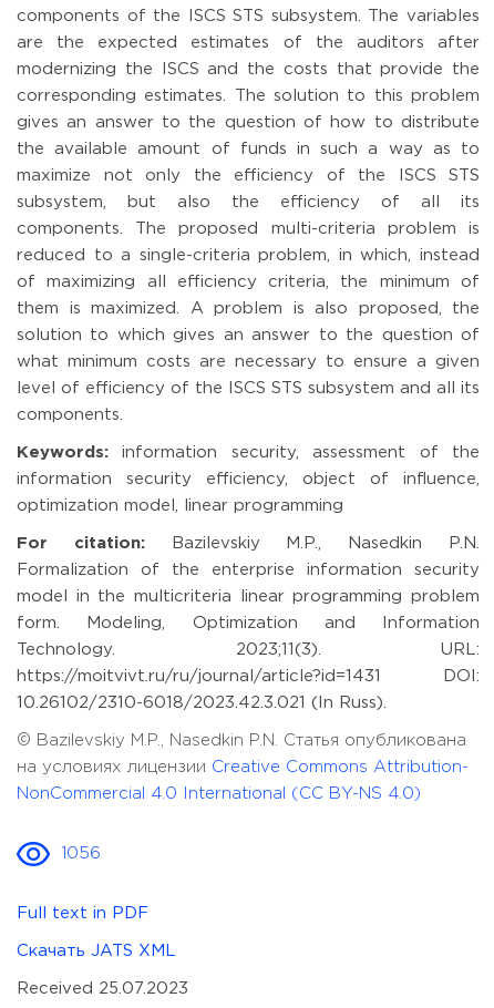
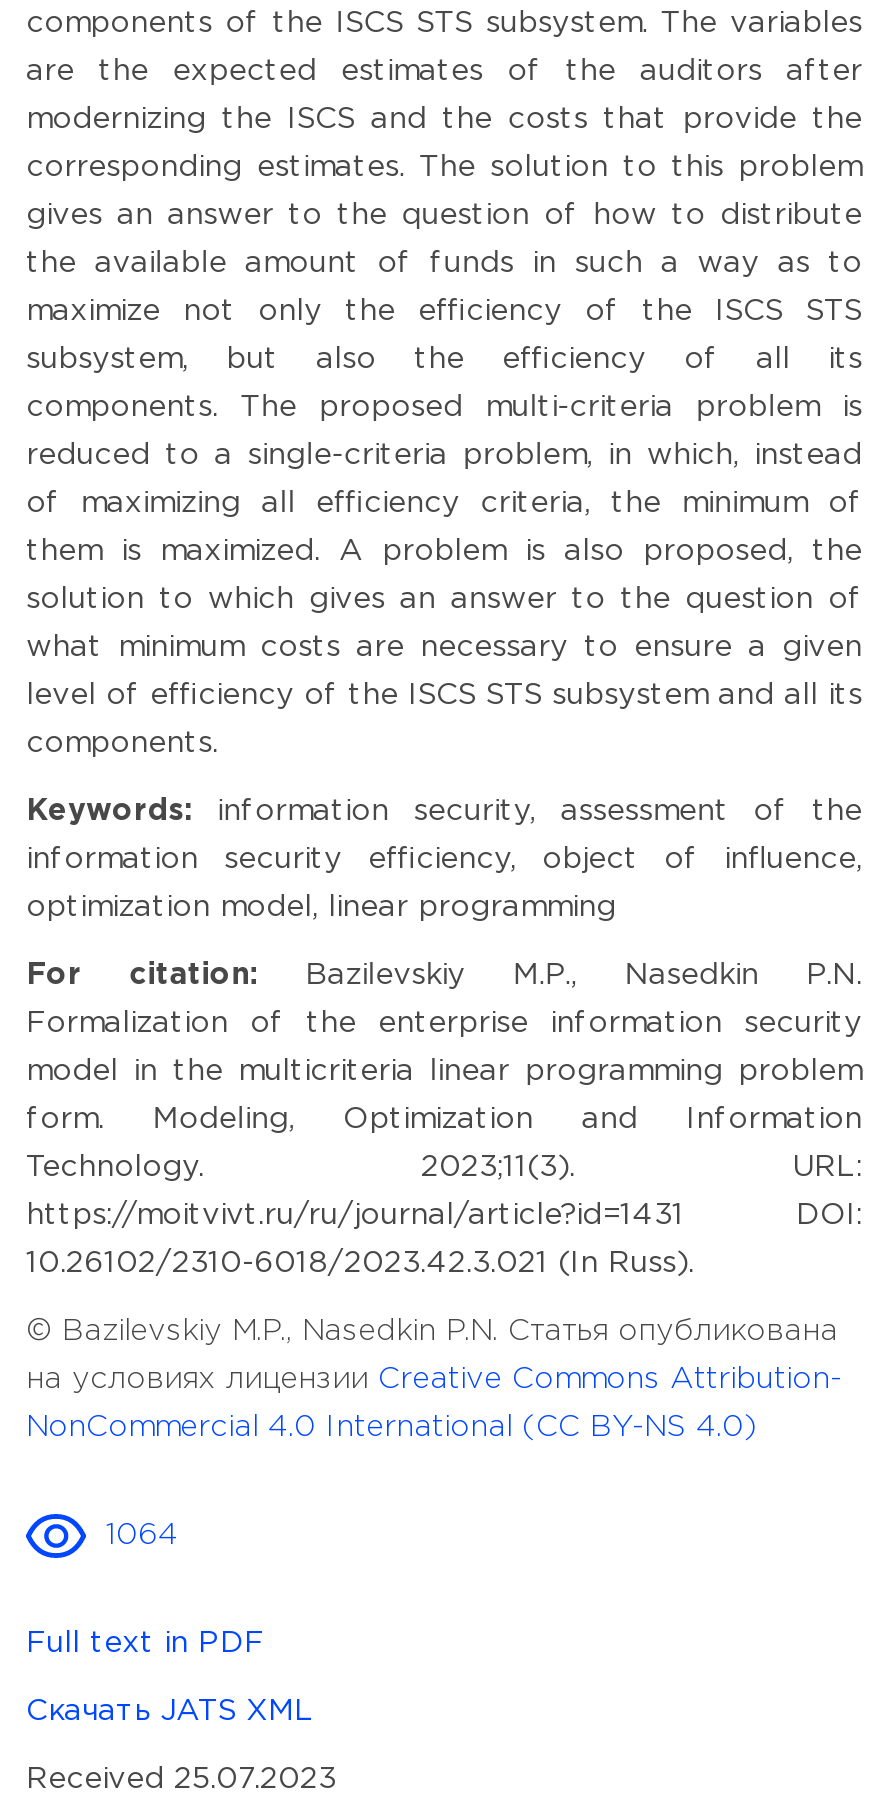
[61,846,101,861] 1056 -> [106,1522,178,1548] 1064

